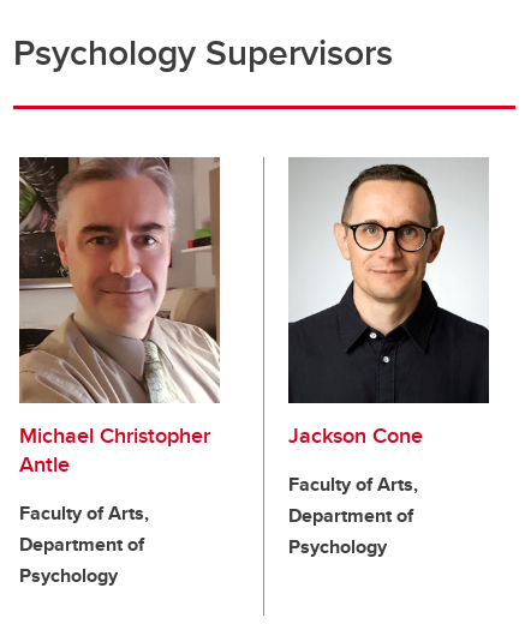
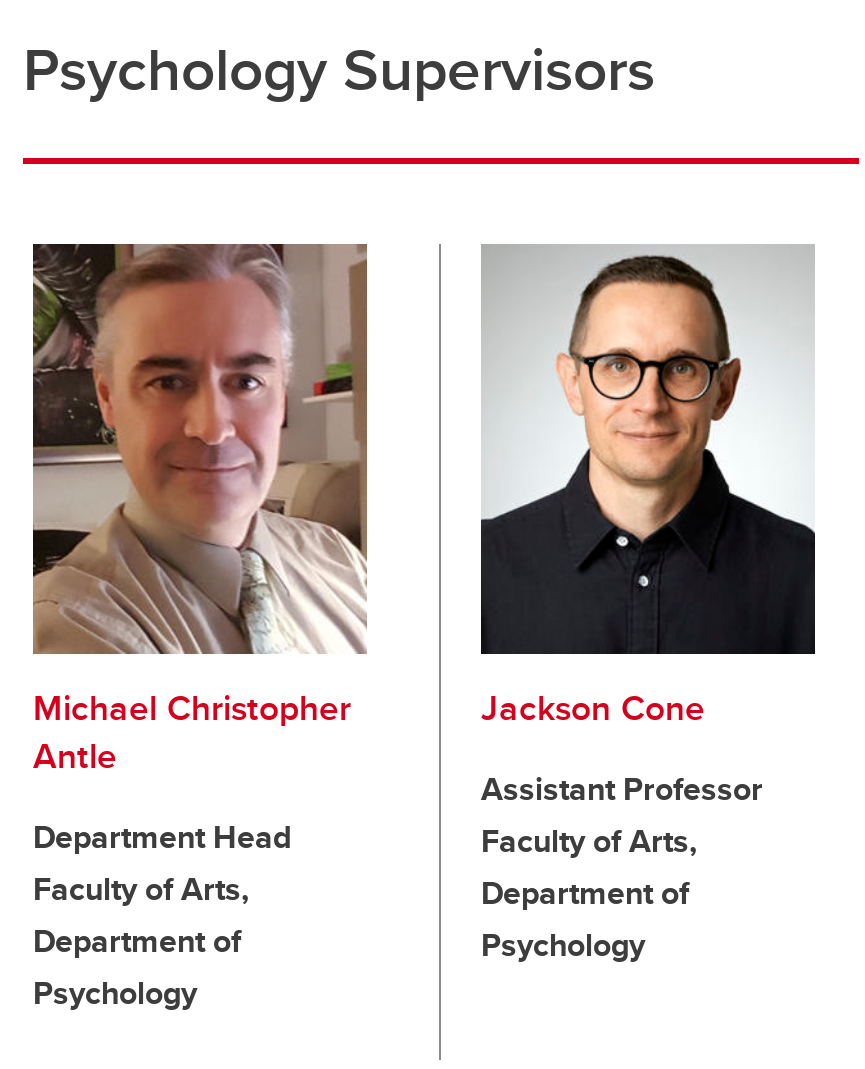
none -> [33,814,291,860] Department Head
none -> [481,766,763,812] Assistant Professor

